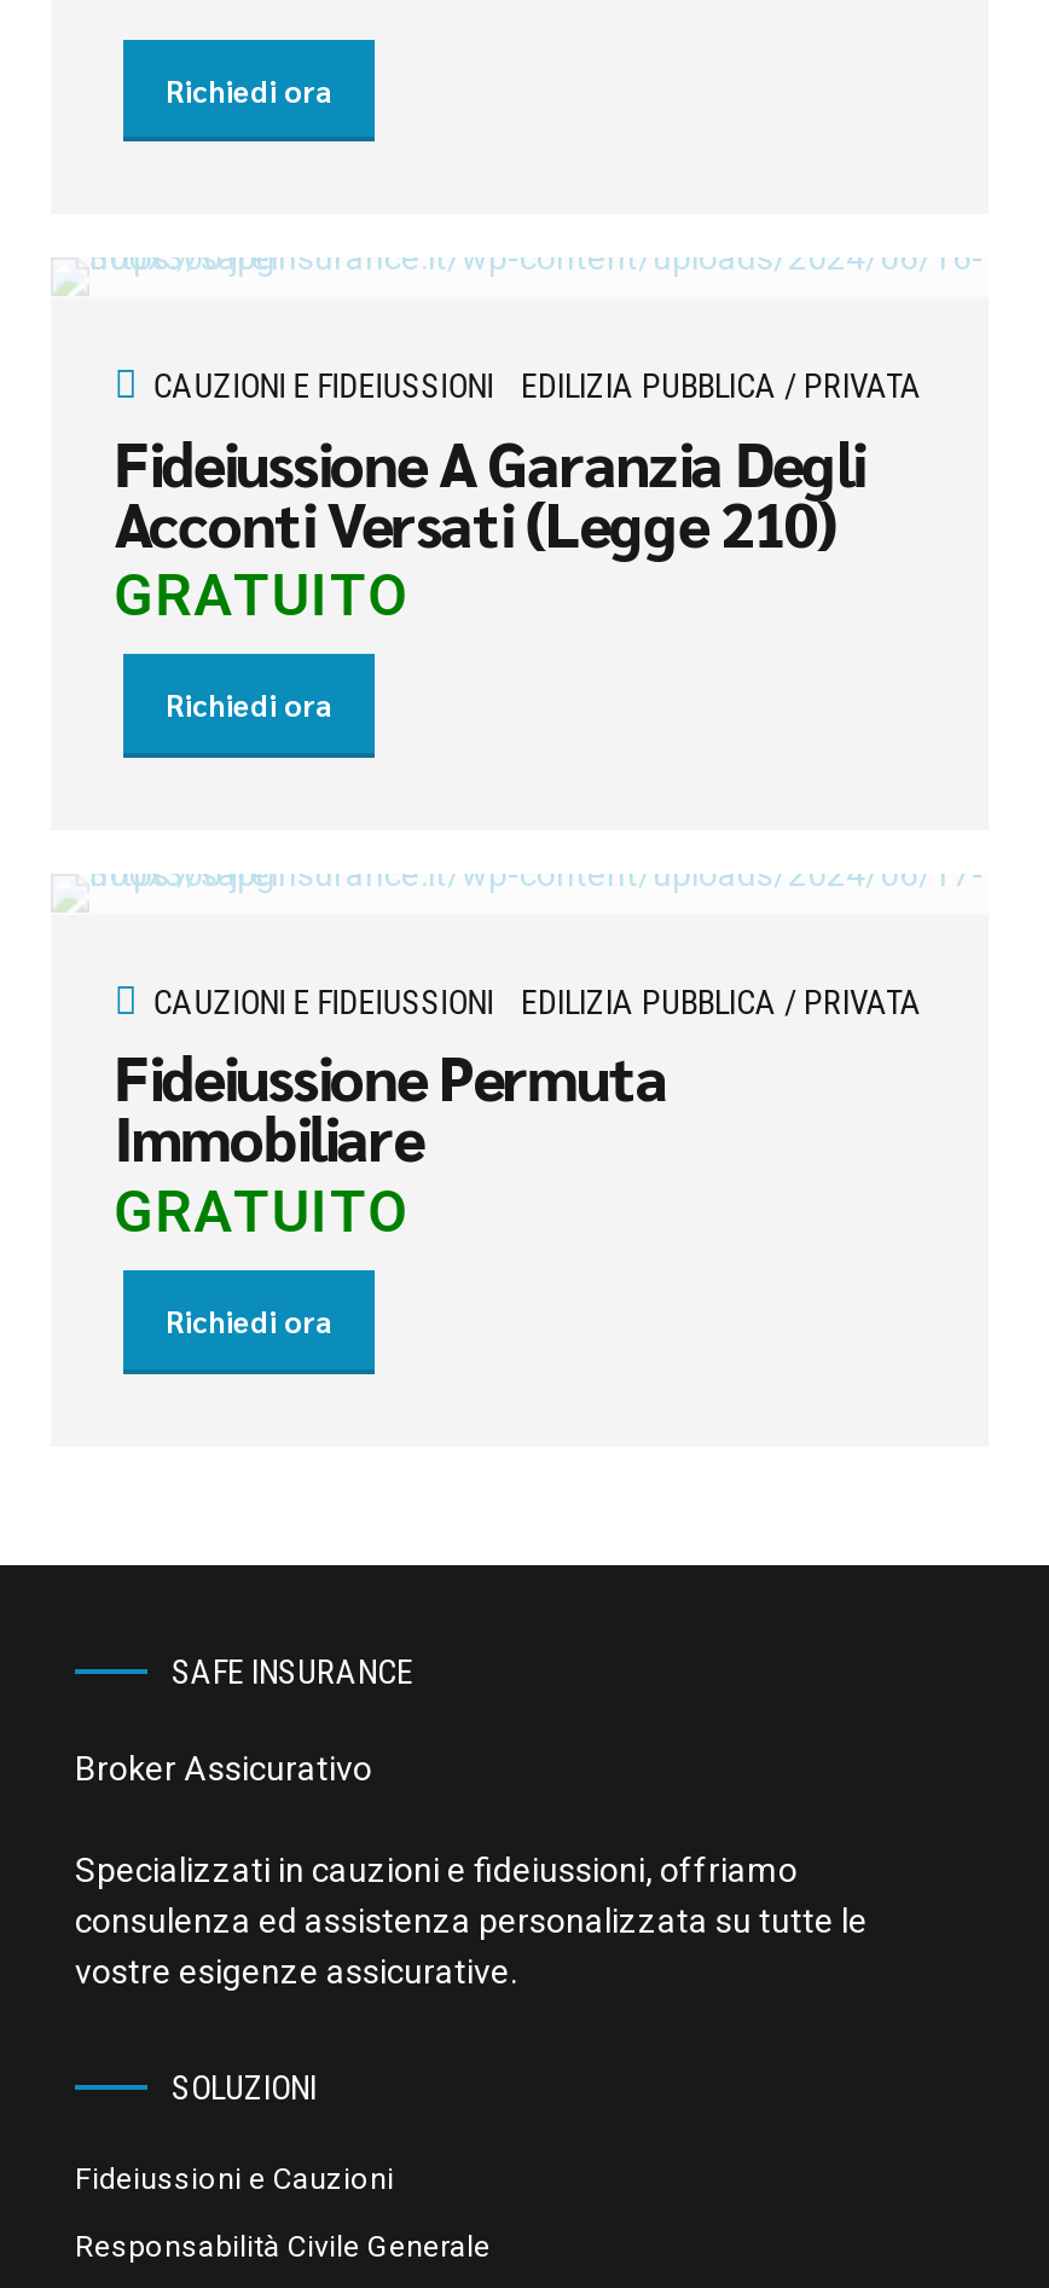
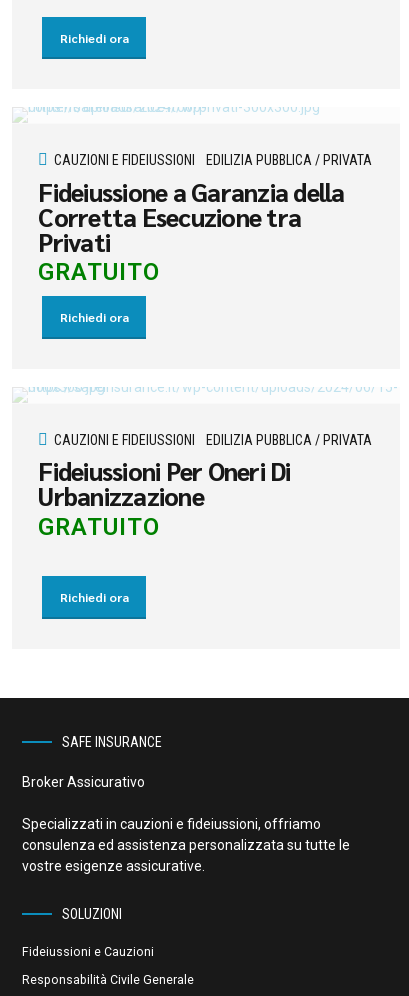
[114,421,864,561] Fideiussione A Garanzia Degli | Acconti Versati (Legge 210) -> [38,174,344,257] Fideiussione a Garanzia della | Corretta Esecuzione tra | Privati
[114,1036,668,1177] Fideiussione Permuta | Immobiliare -> [38,454,290,512] Fideiussioni Per Oneri Di | Urbanizzazione

